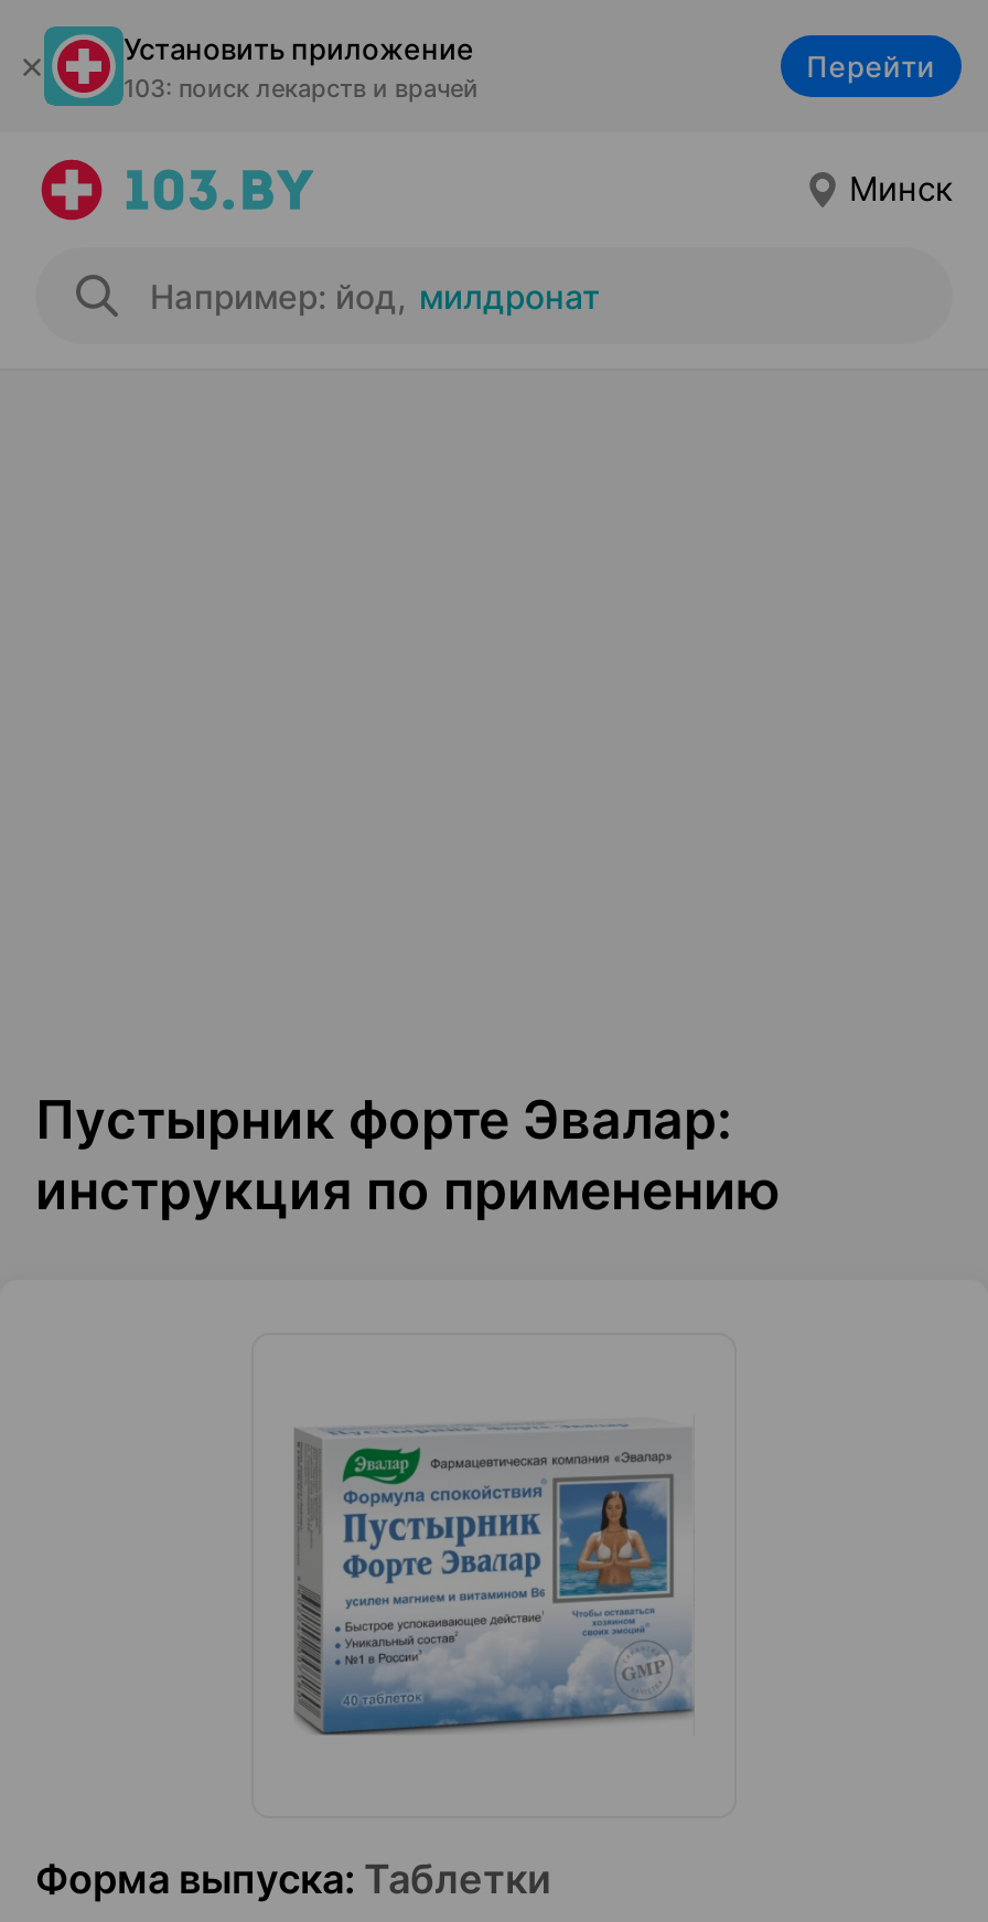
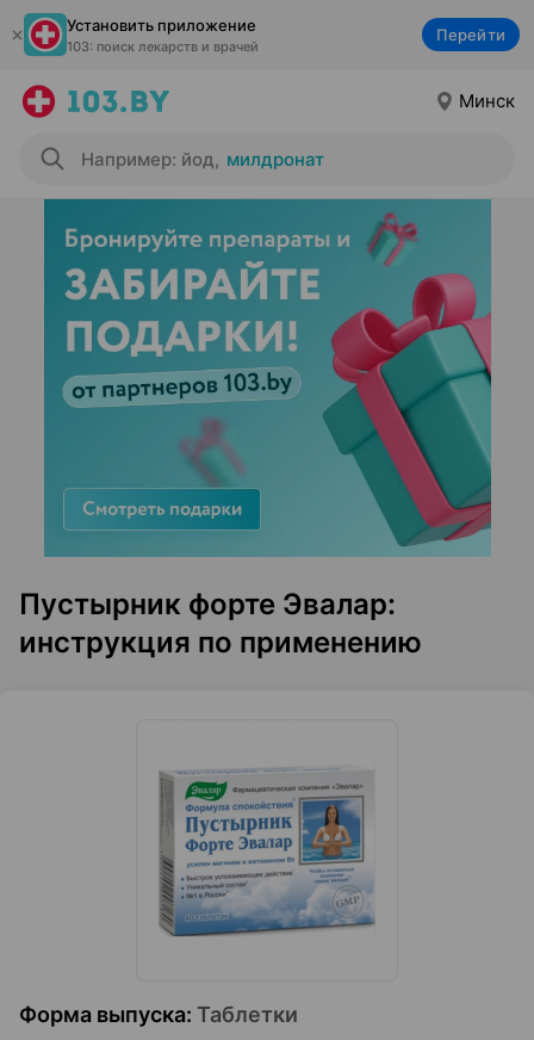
none -> [43,198,492,558] [image]

